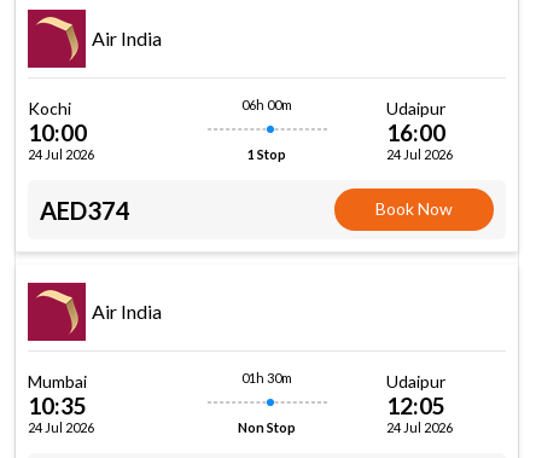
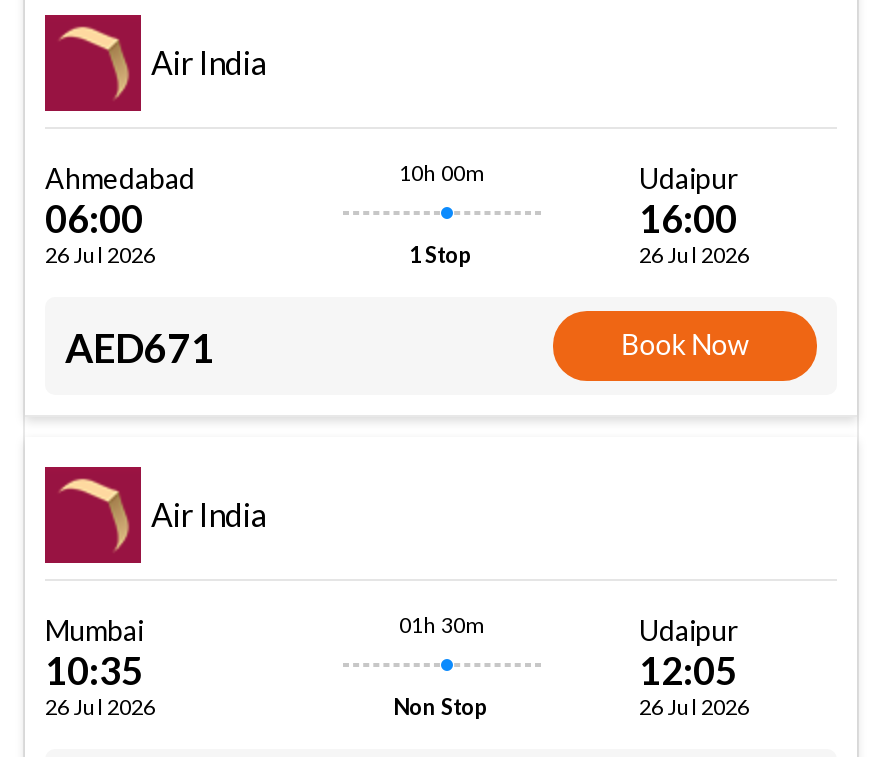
[28,97,94,161] Kochi | 10:00 | 24 Jul 2026 -> [45,160,195,266] Ahmedabad | 06:00 | 26 Jul 2026
[241,97,292,112] 06h 00m -> [399,159,483,185] 10h 00m
[386,146,453,161] 24 Jul 2026 -> [639,240,749,266] 26 Jul 2026
[40,195,130,224] AED374 -> [65,322,215,370] AED671
[28,419,94,434] 24 Jul 2026 -> [45,692,155,718] 26 Jul 2026
[386,419,453,434] 24 Jul 2026 -> [639,692,749,718] 26 Jul 2026

